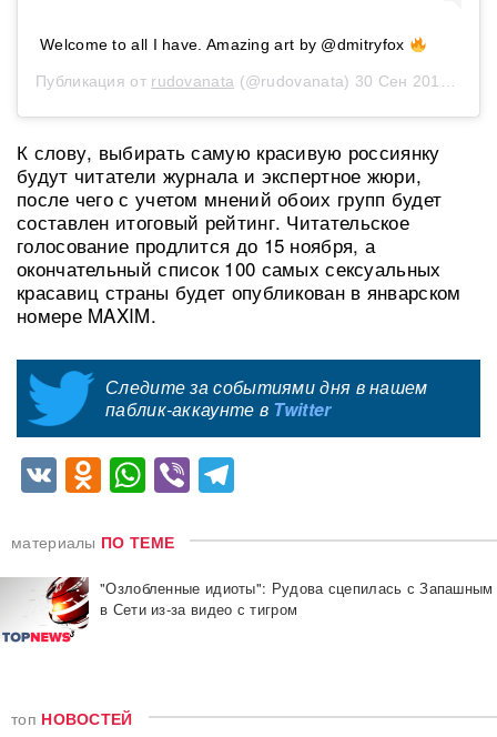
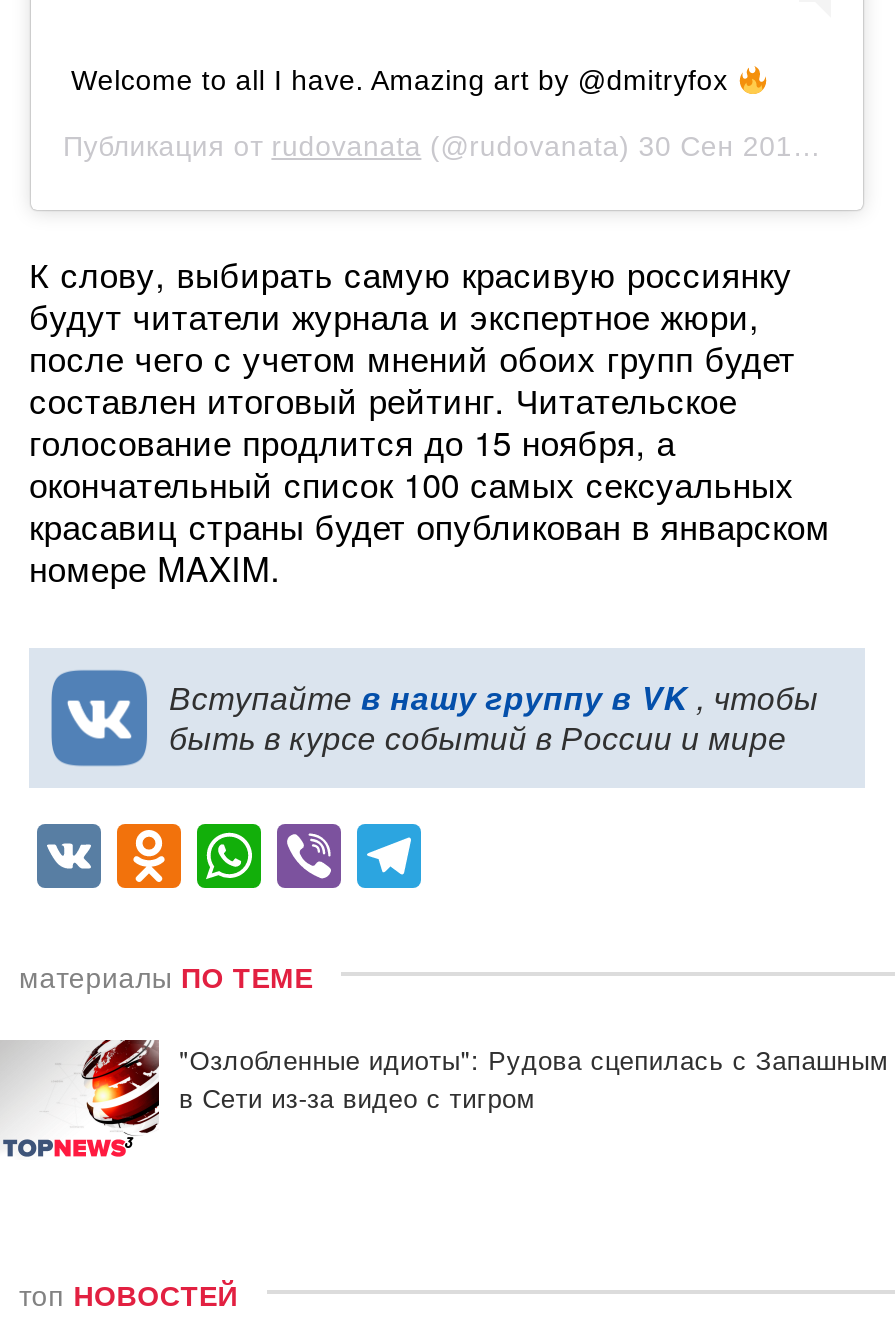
[105,374,428,422] Следите за событиями дня в нашем | паблик-аккаунте в Twitter -> [169,675,819,761] Вступайте в нашу группу в VK, чтобы | быть в курсе событий в России и мире

